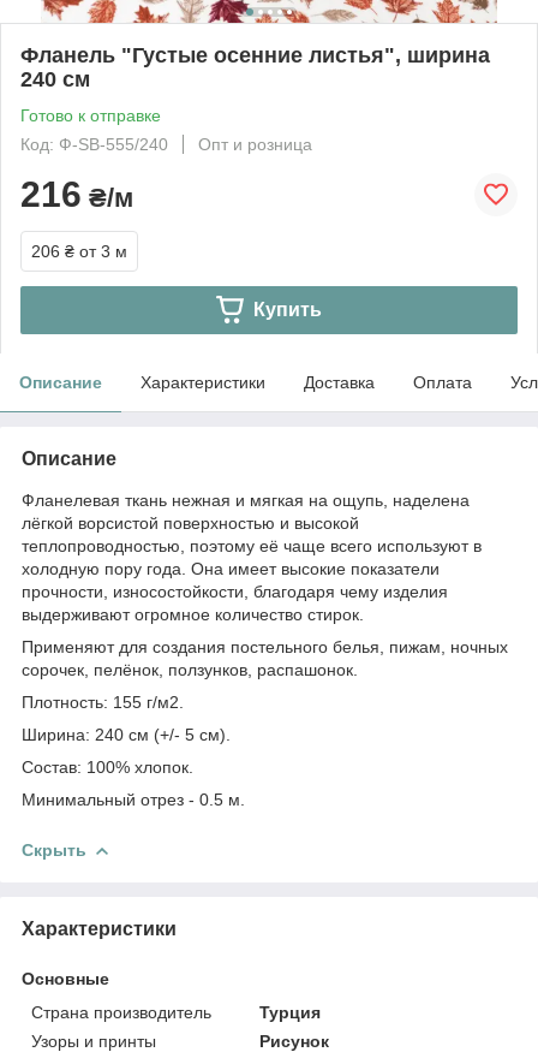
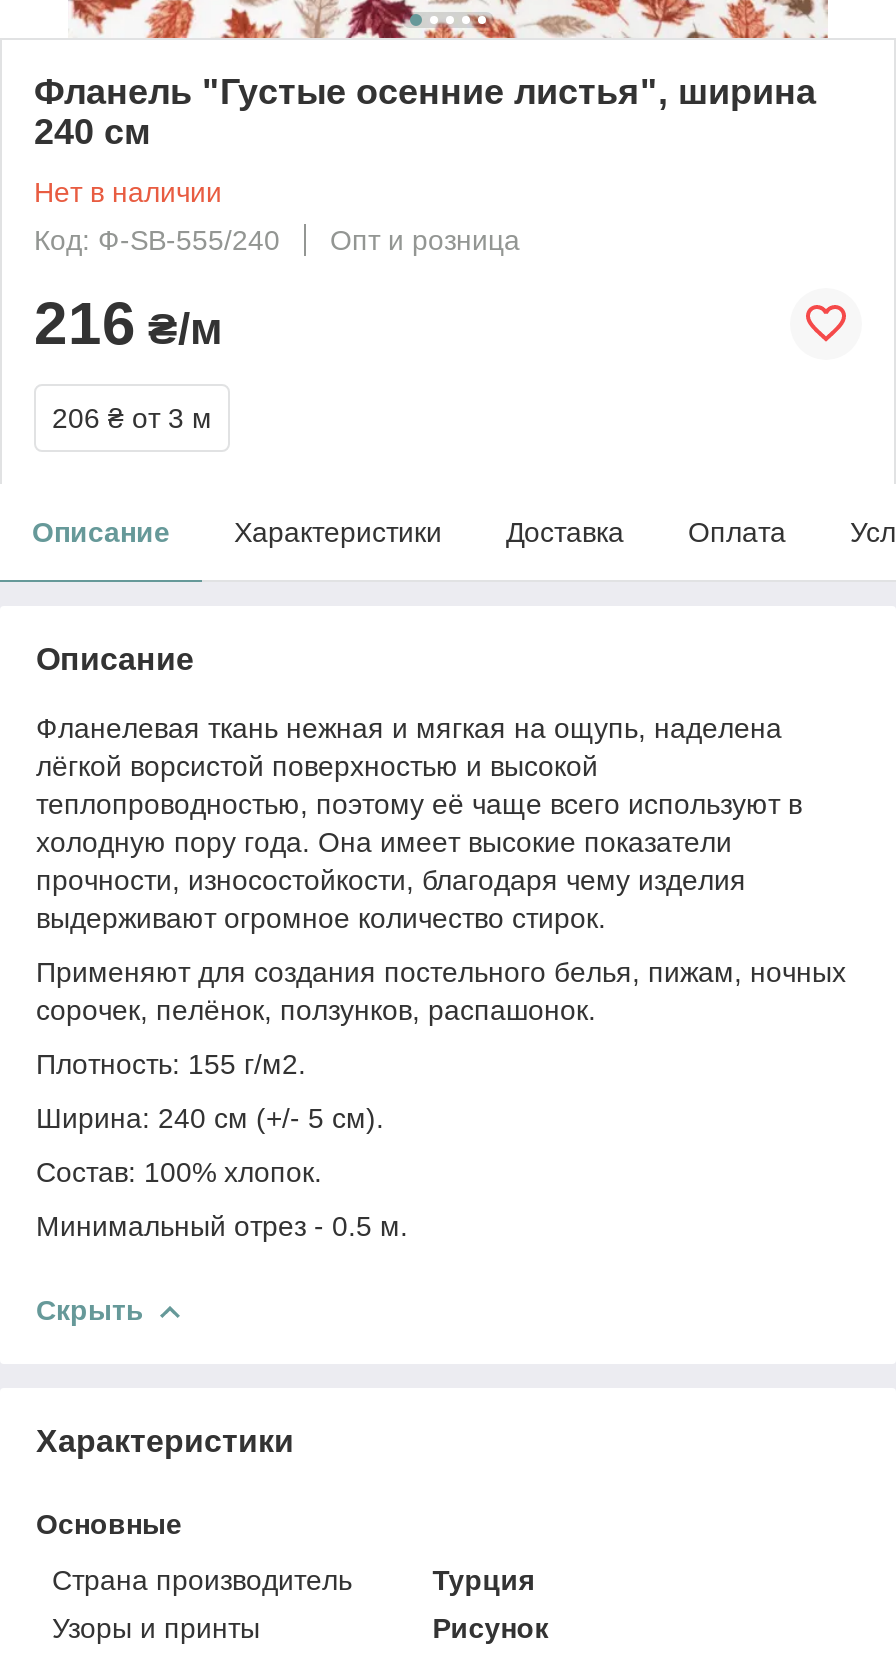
[20,106,161,125] Готово к отправке -> [34,176,222,208] Нет в наличии
[253,299,322,320] Купить -> none

